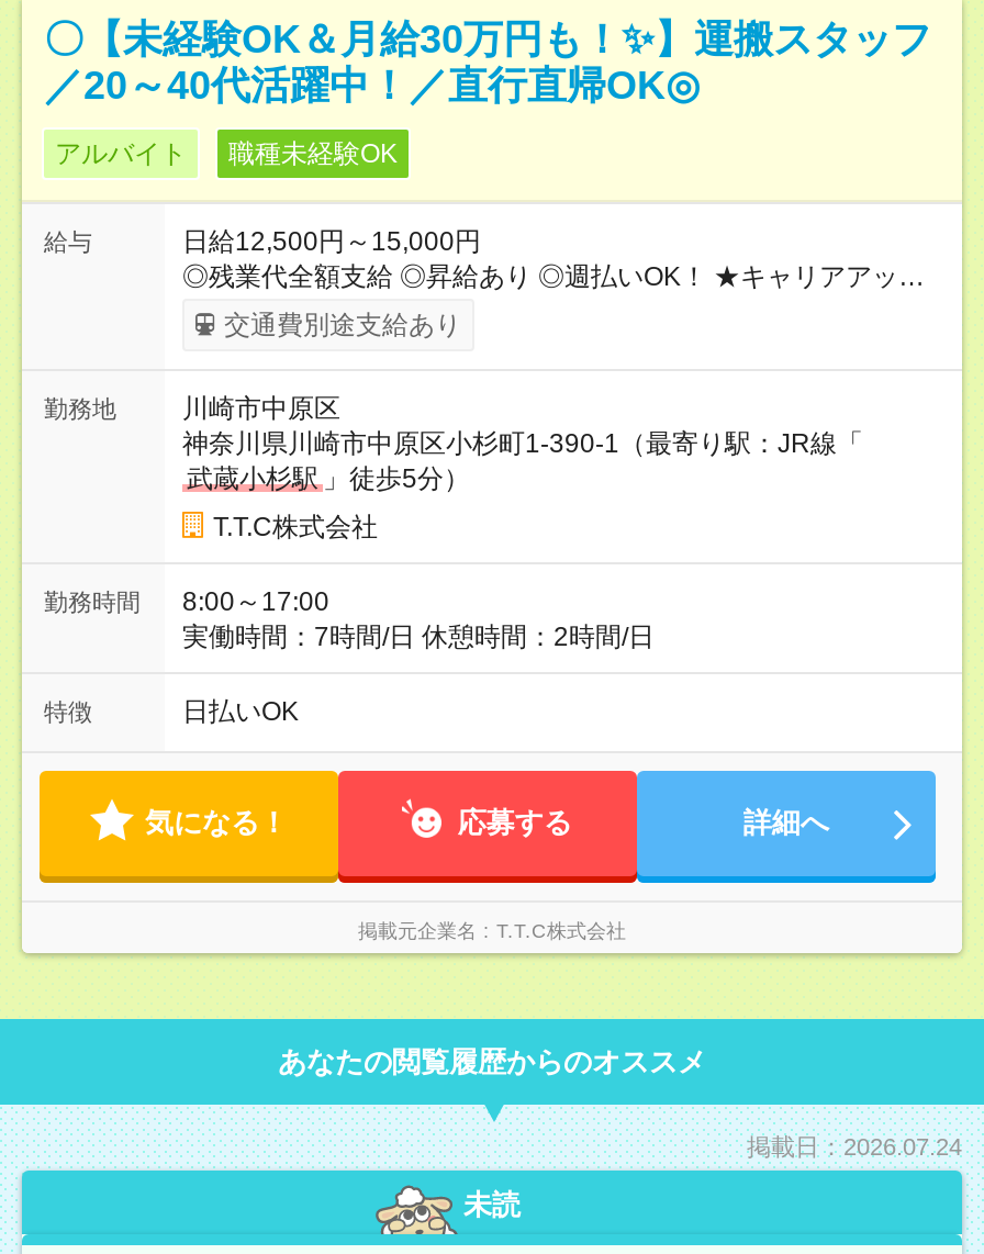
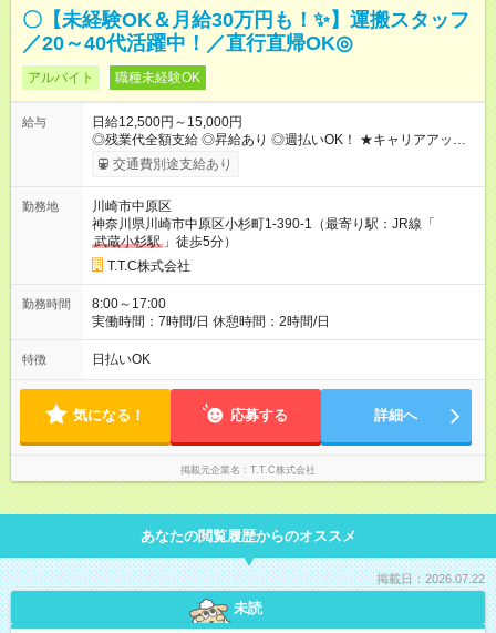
[747,1133,962,1160] 掲載日：2026.07.24 -> [376,572,485,585] 掲載日：2026.07.22

